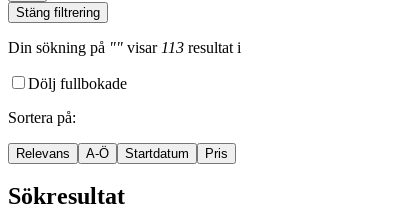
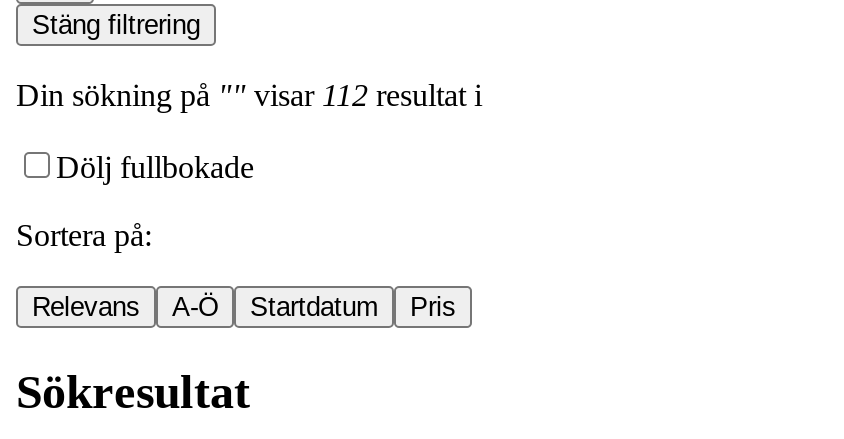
[8,39,241,56] Din sökning på "" visar 113 resultat i -> [16,77,482,111] Din sökning på "" visar 112 resultat i

